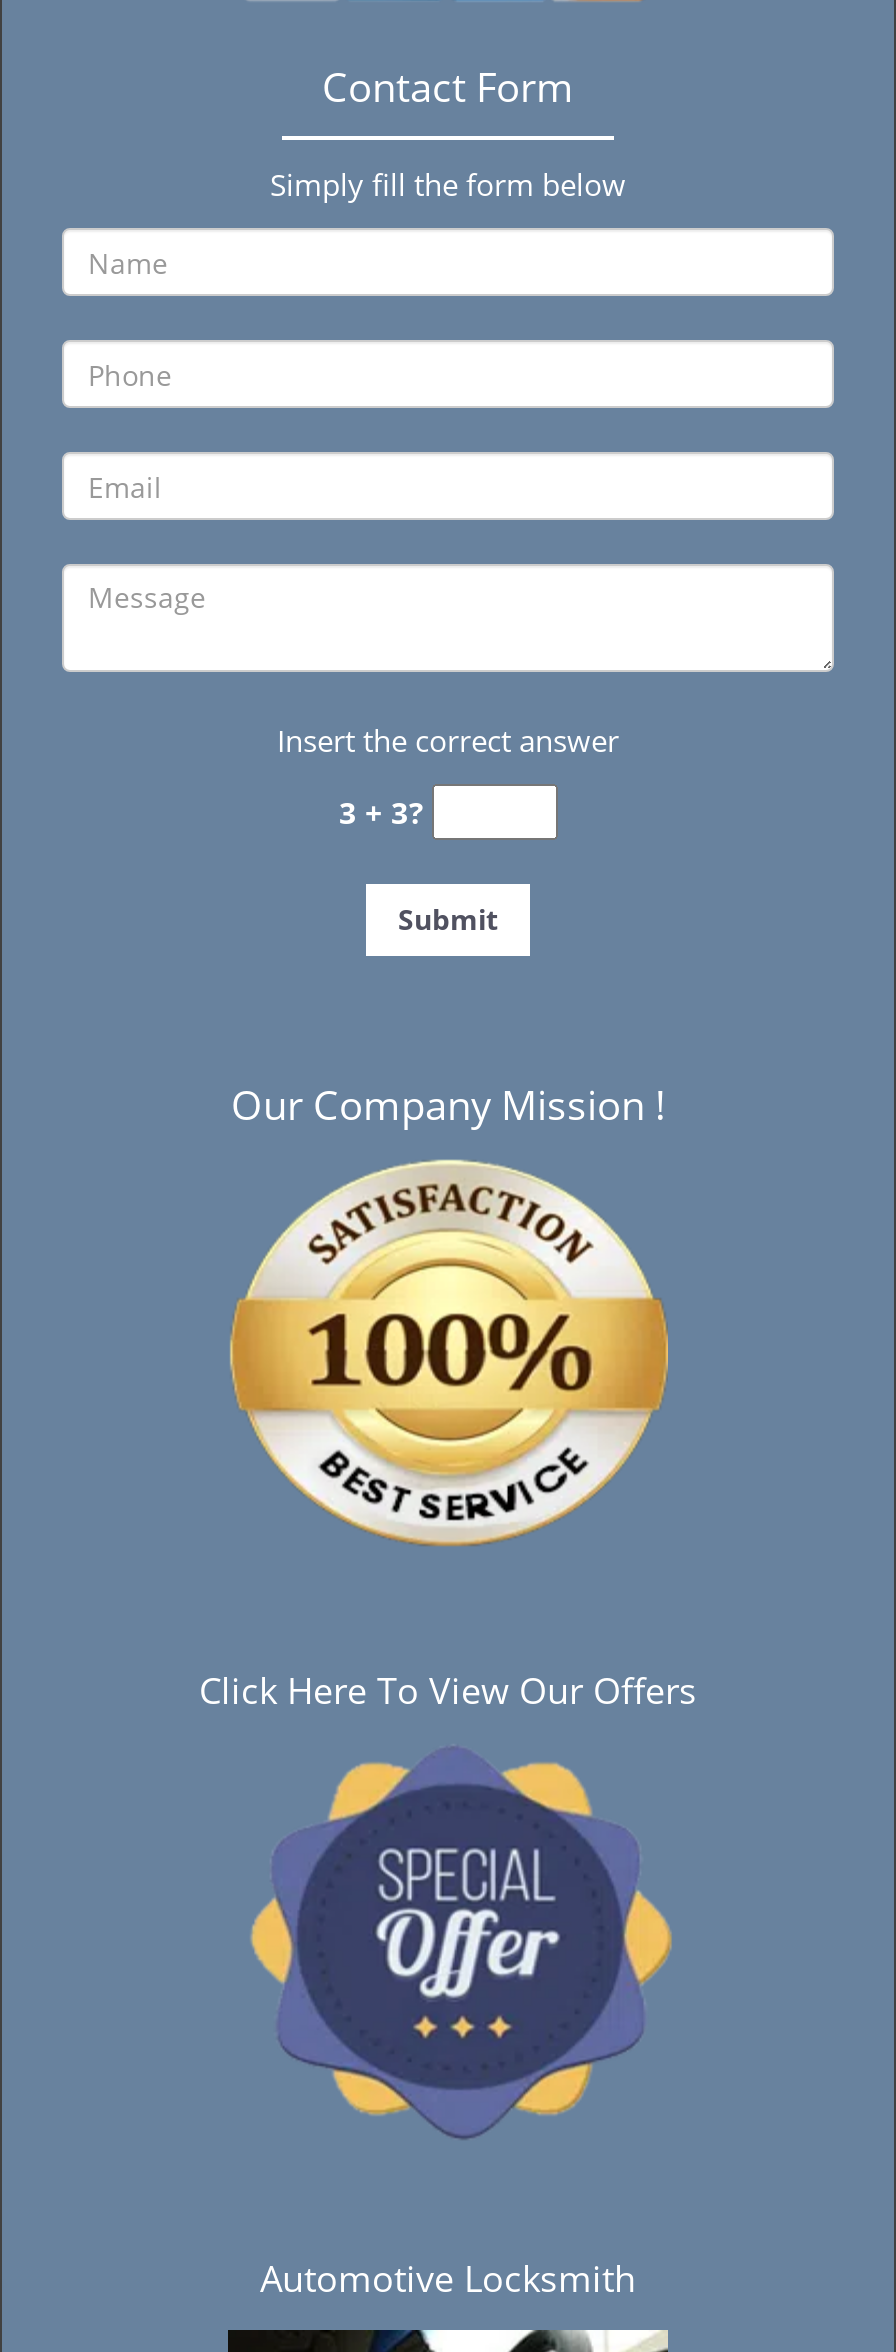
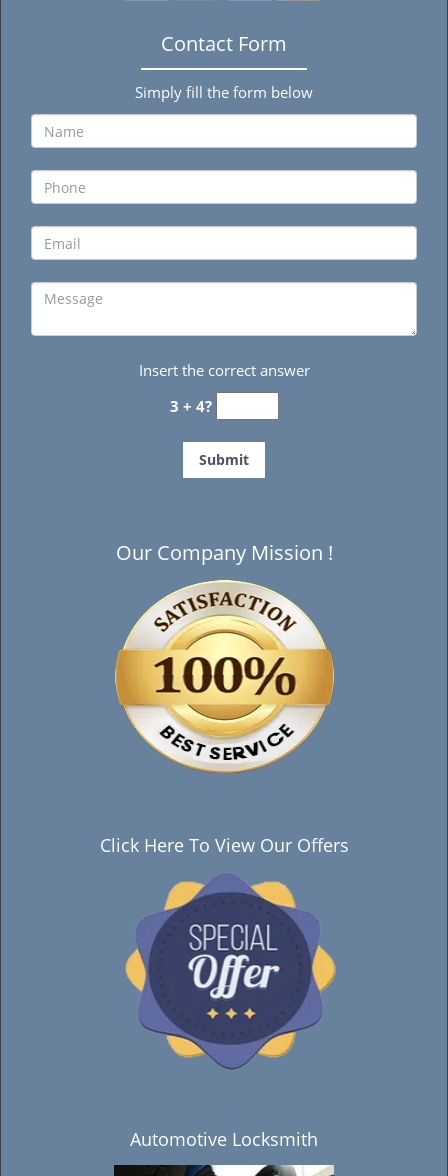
[339,792,423,832] 3 + 3? -> [169,396,211,416] 3 + 4?

